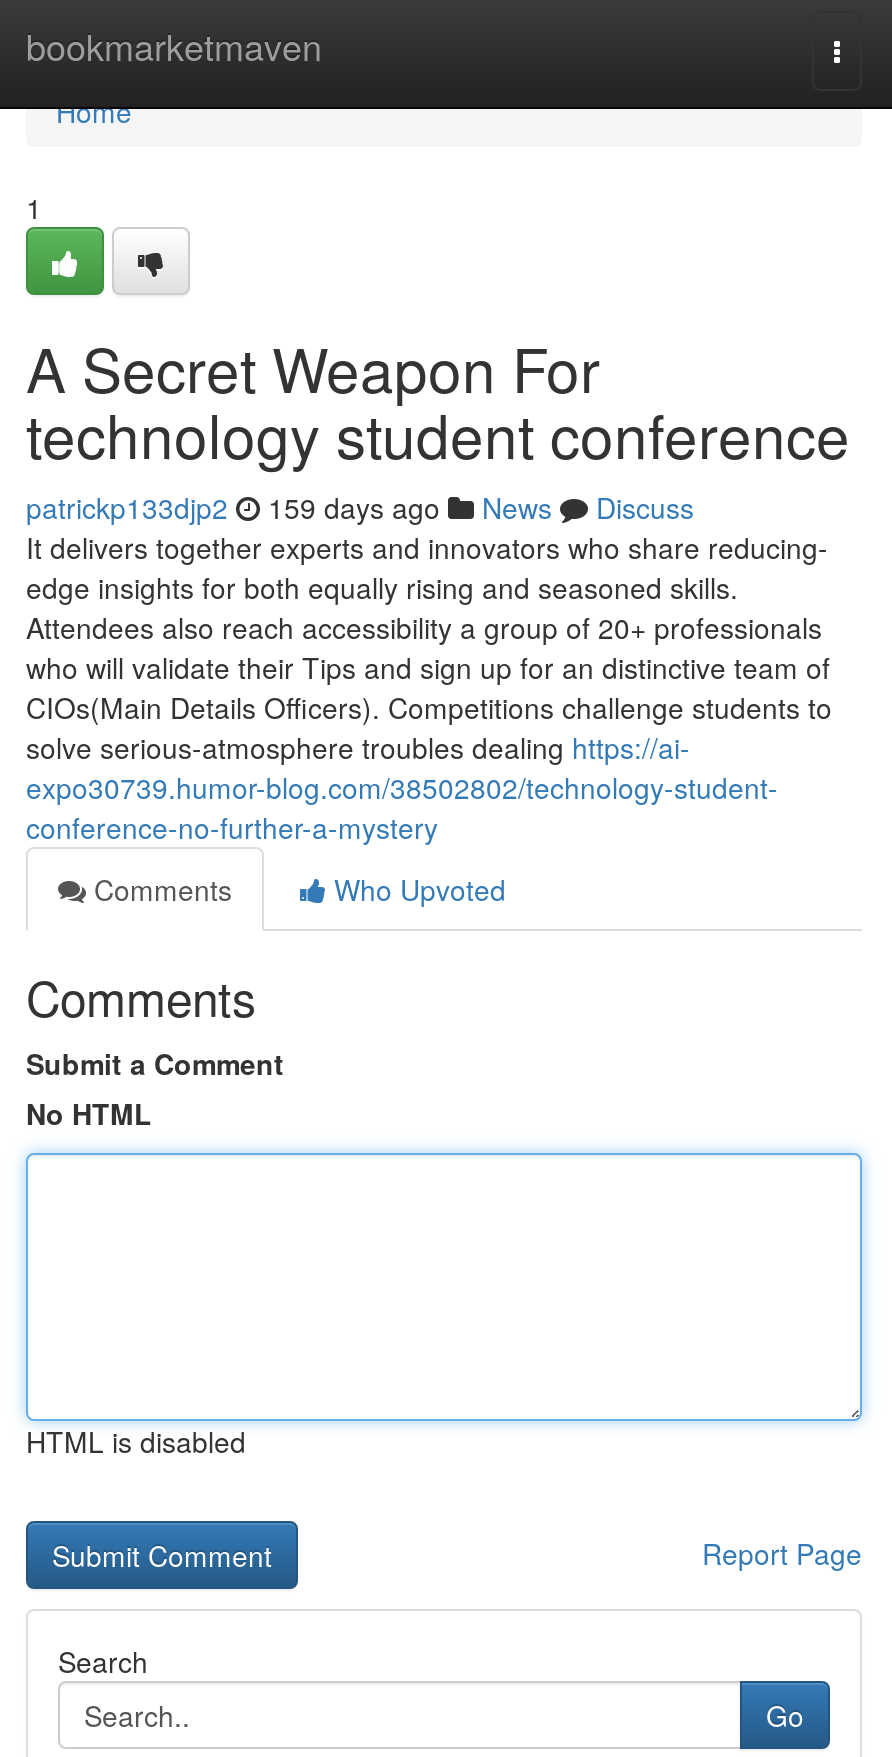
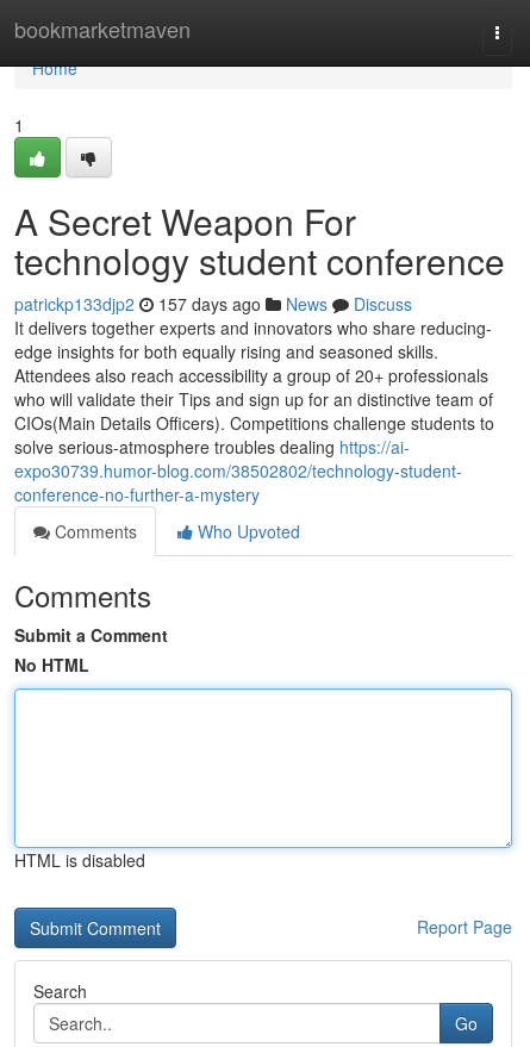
[26,487,694,527] patrickp133djp2 159 days ago News Discuss -> [14,292,412,316] patrickp133djp2 157 days ago News Discuss

